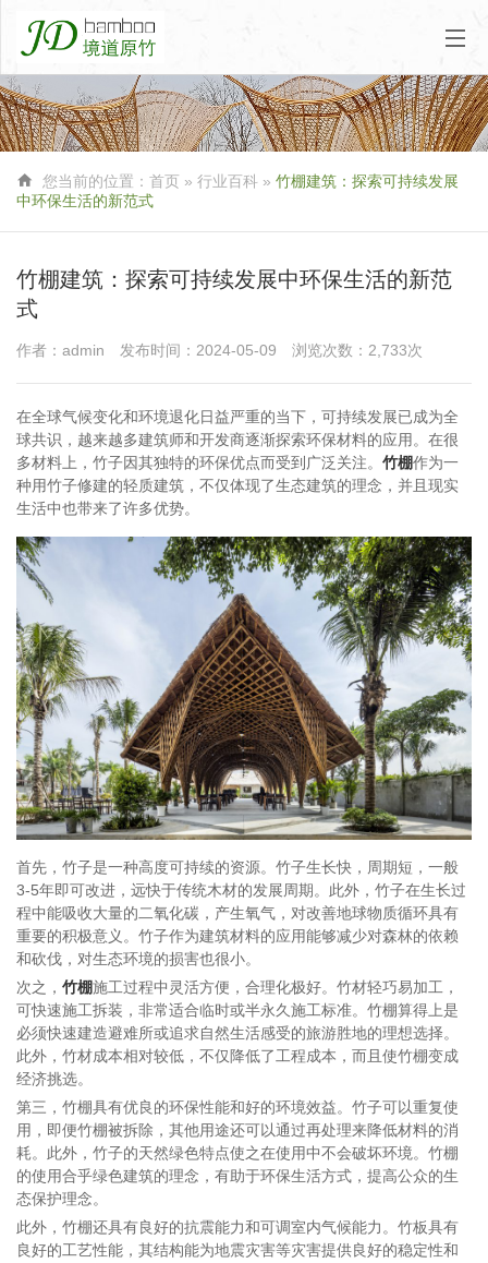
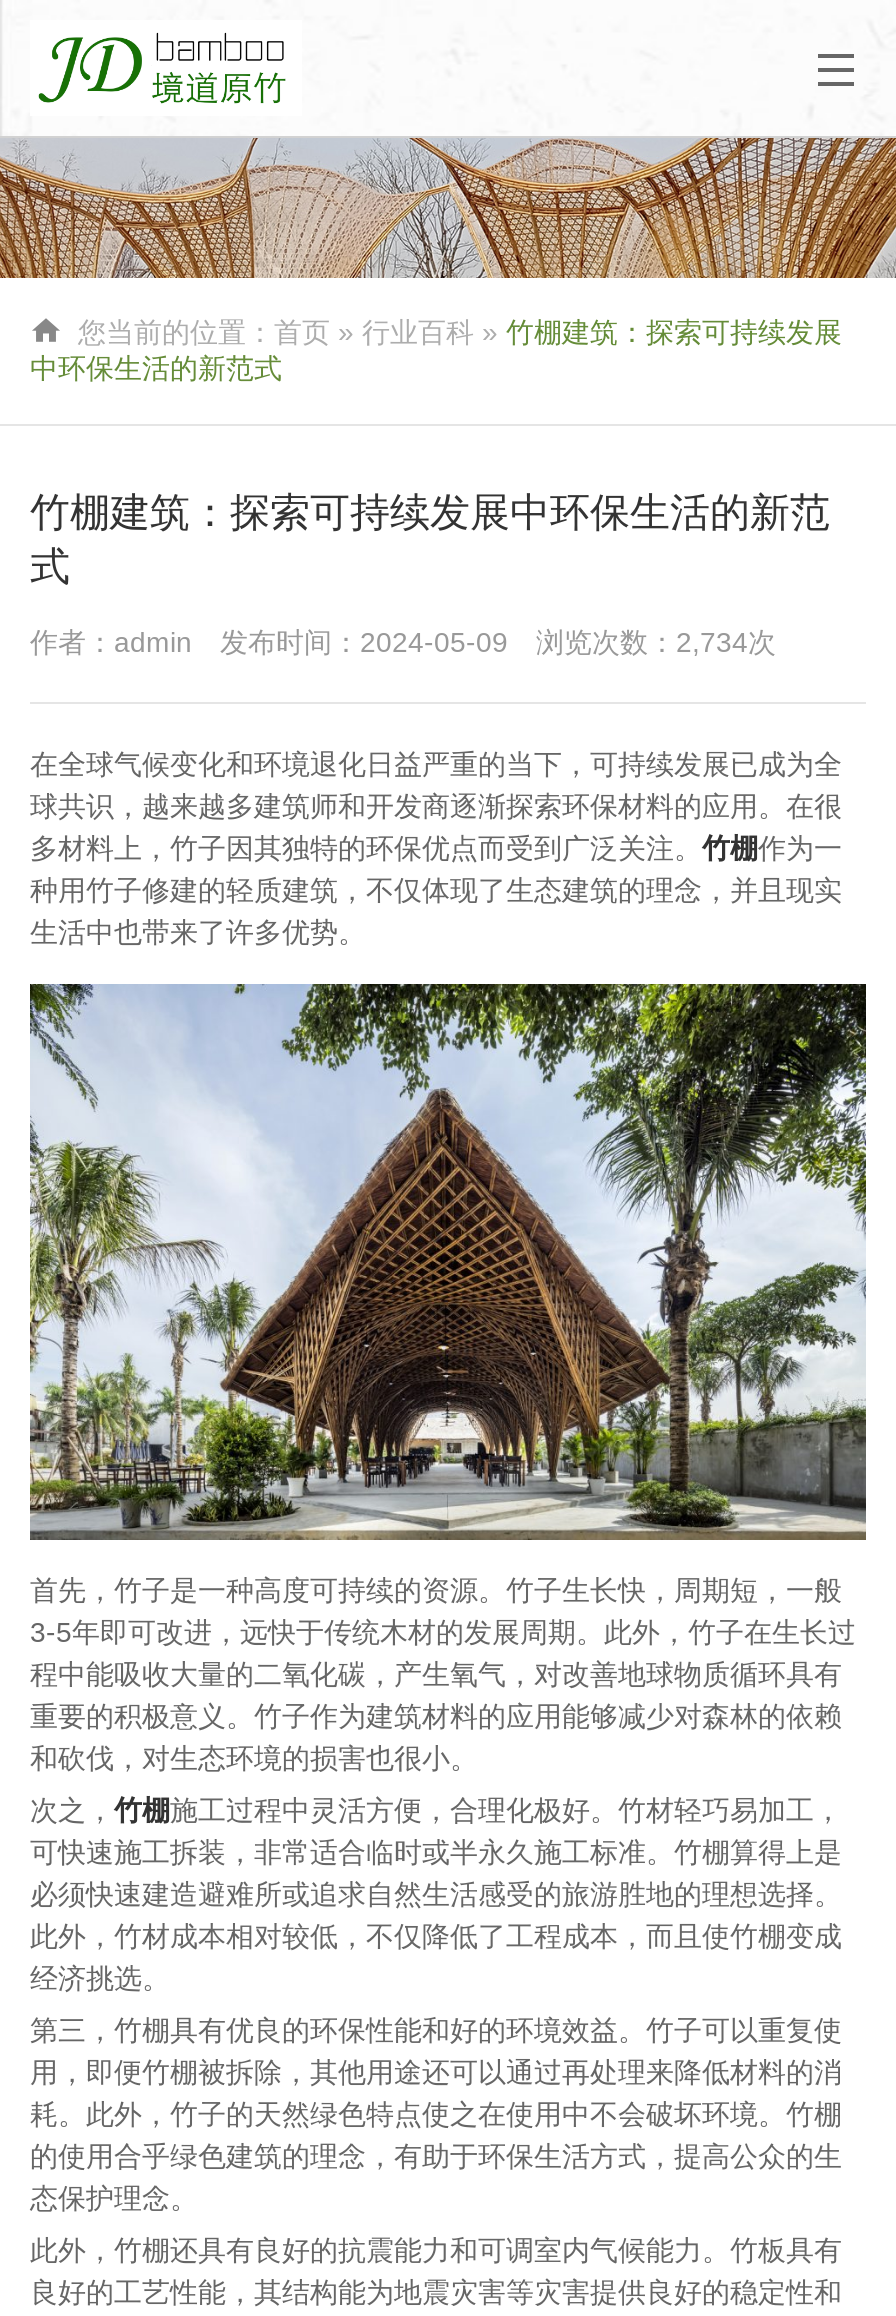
[16,341,423,359] 作者：admin 发布时间：2024-05-09 浏览次数：2,733次 -> [30,625,776,657] 作者：admin 发布时间：2024-05-09 浏览次数：2,734次

